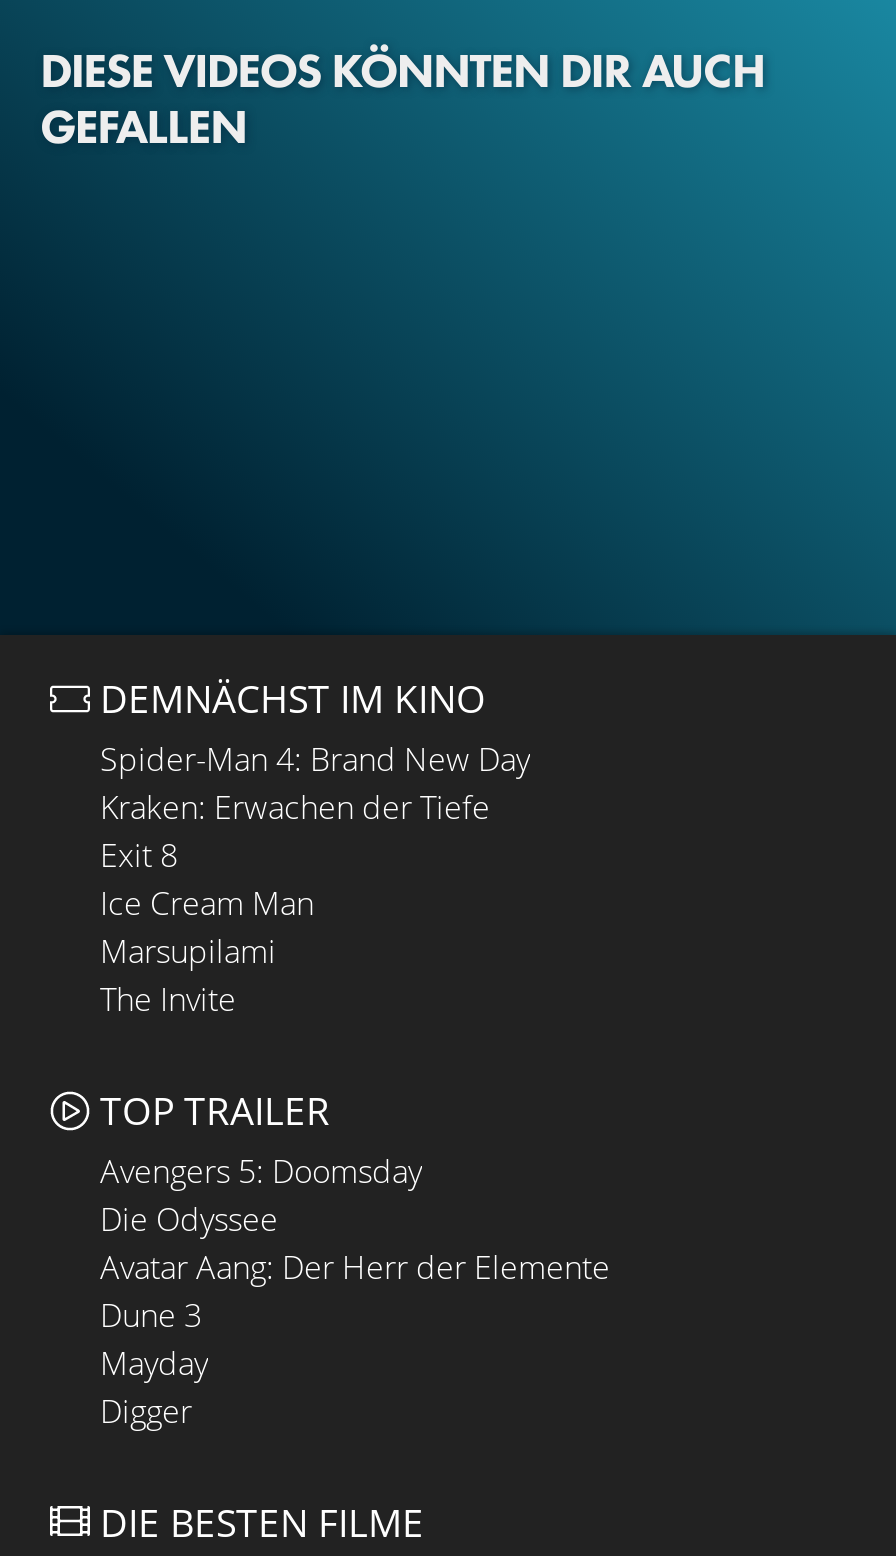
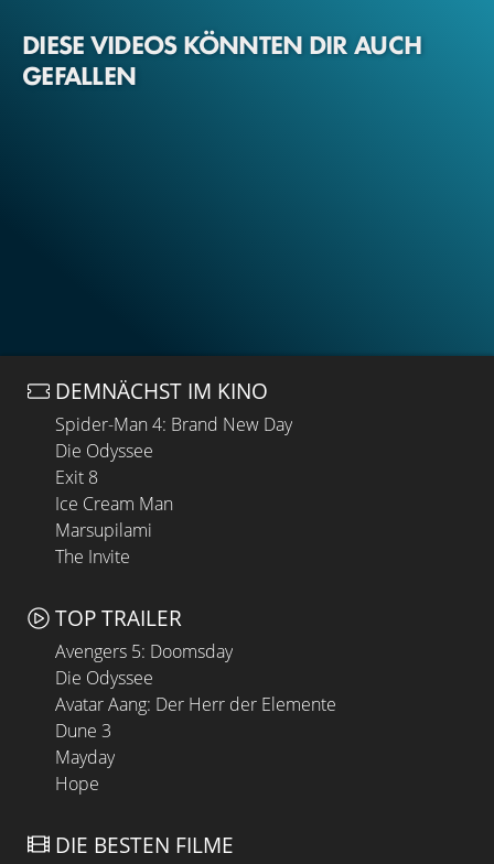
[100,785,490,829] Kraken: Erwachen der Tiefe -> [55,438,153,463] Die Odyssee
[100,1388,192,1432] Digger -> [55,771,99,795] Hope

